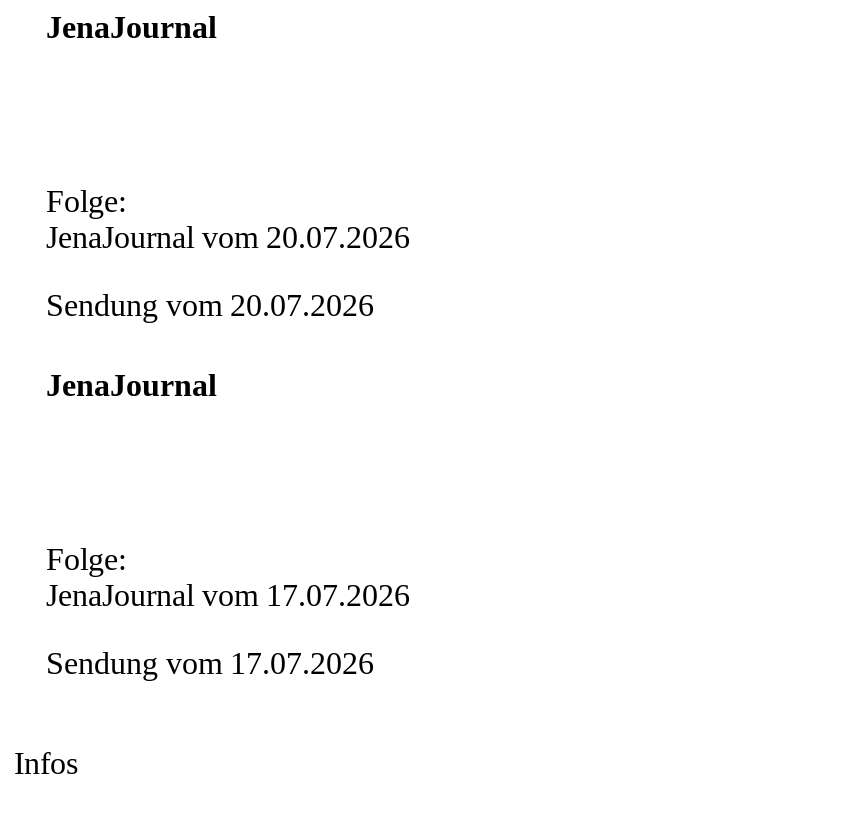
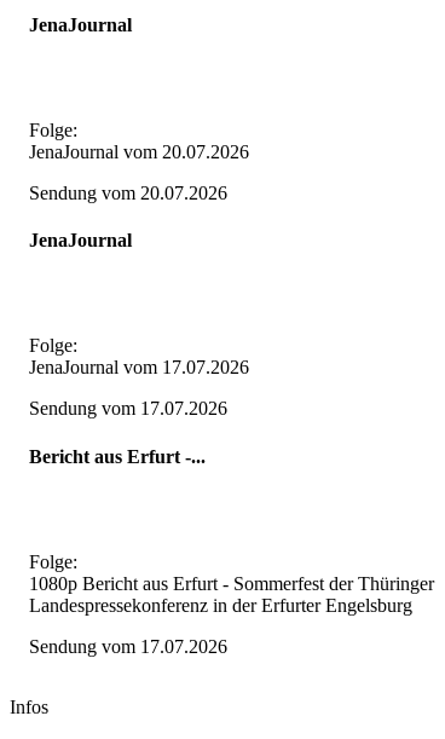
none -> [29,446,206,467] Bericht aus Erfurt -...
none -> [29,551,434,657] Folge: | 1080p Bericht aus Erfurt - Sommerfest der Thüringer | Landespressekonferenz in der Erfurter Engelsburg | Sendung vom 17.07.2026

